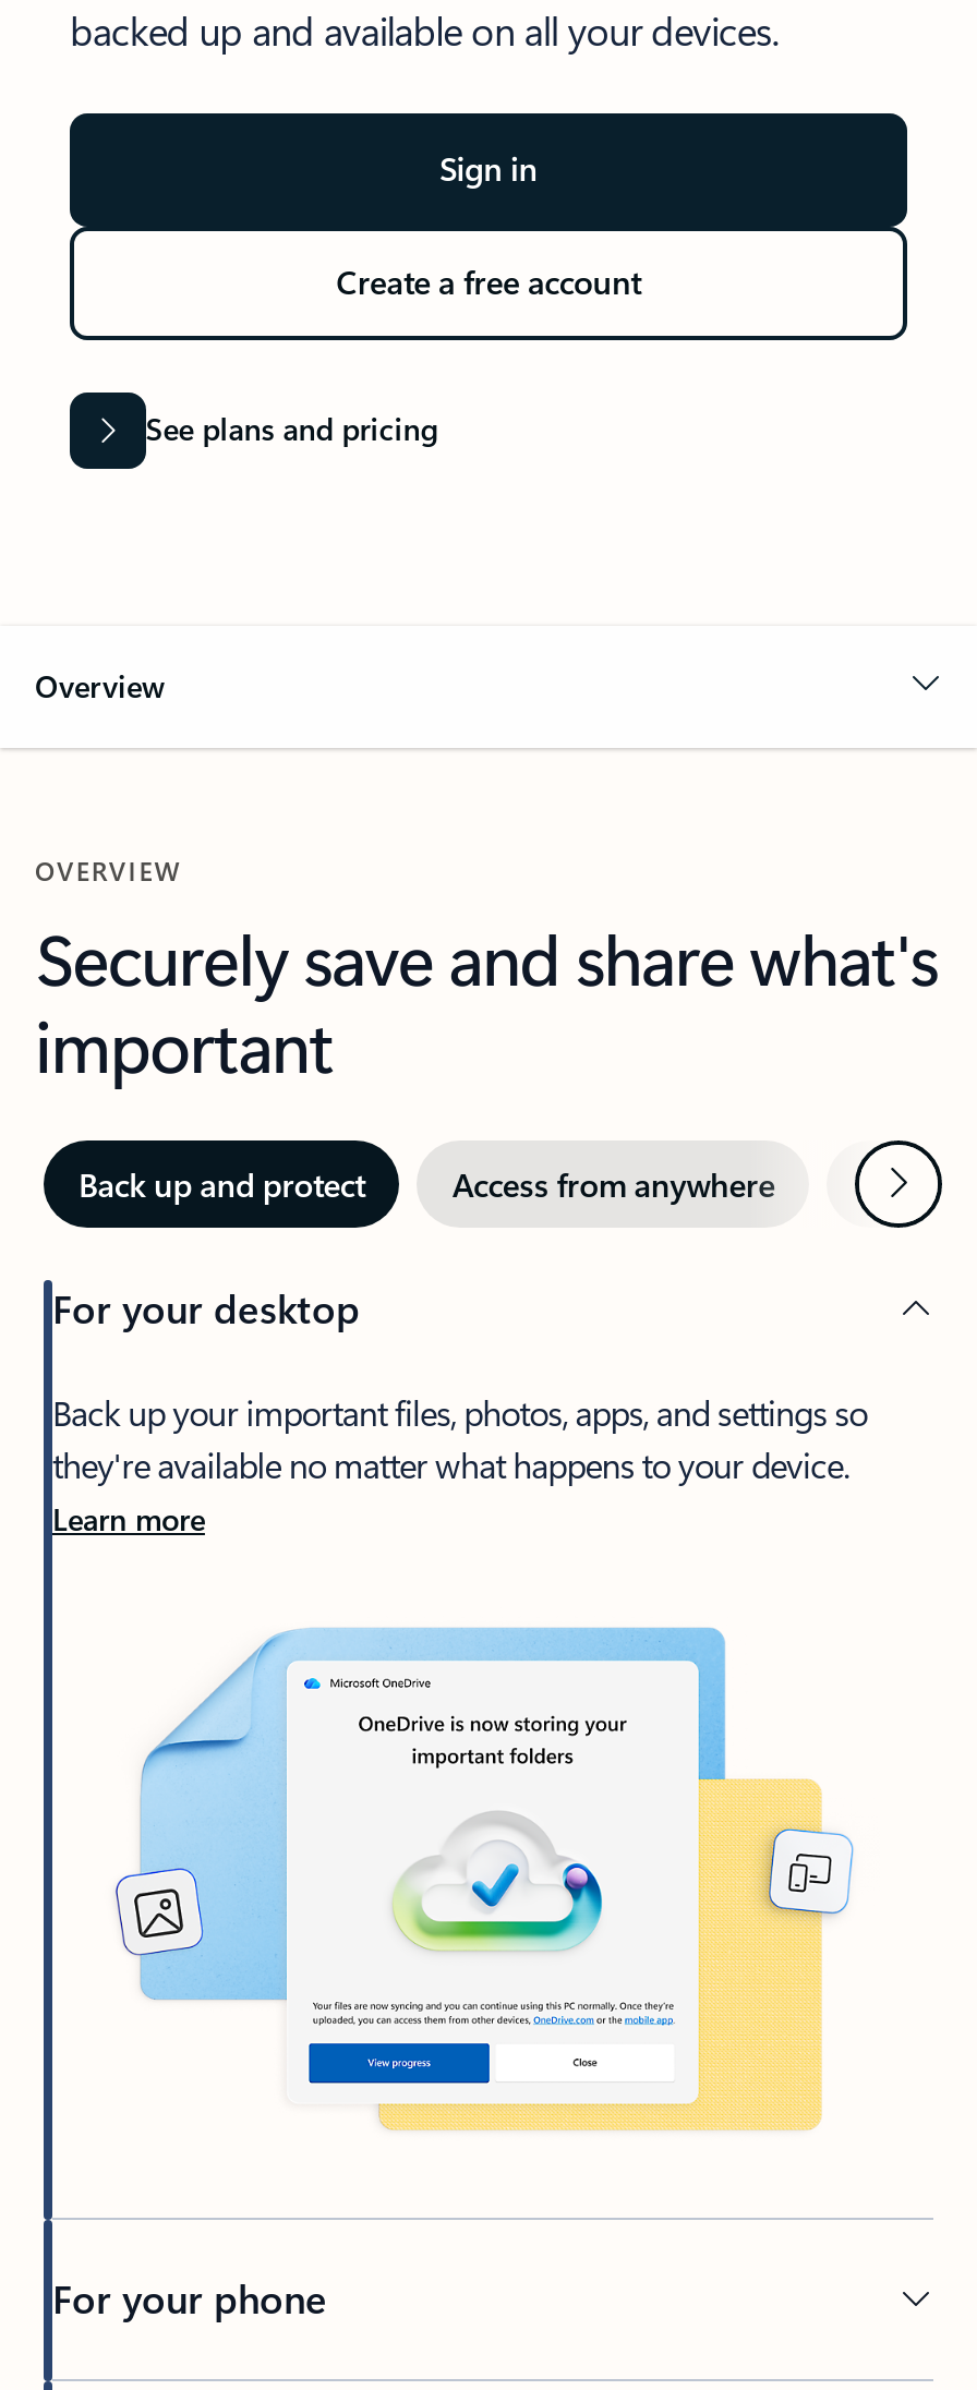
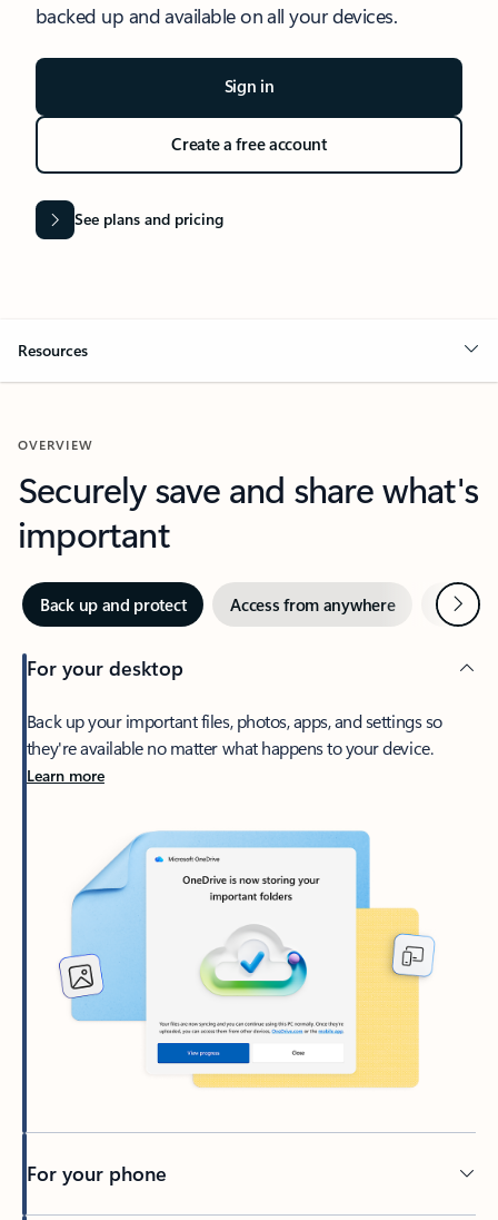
[35,666,166,707] Overview -> [18,340,88,361] Resources

